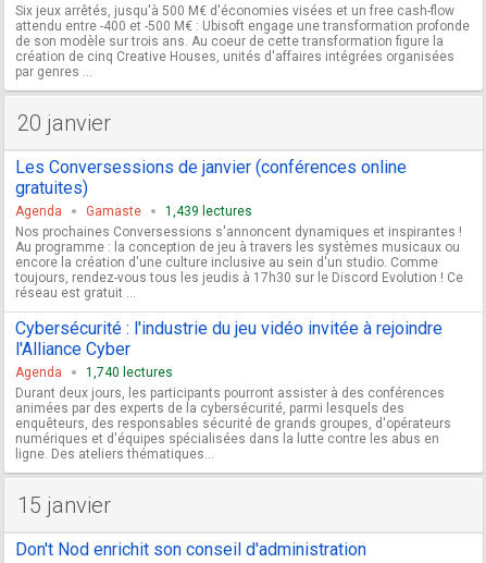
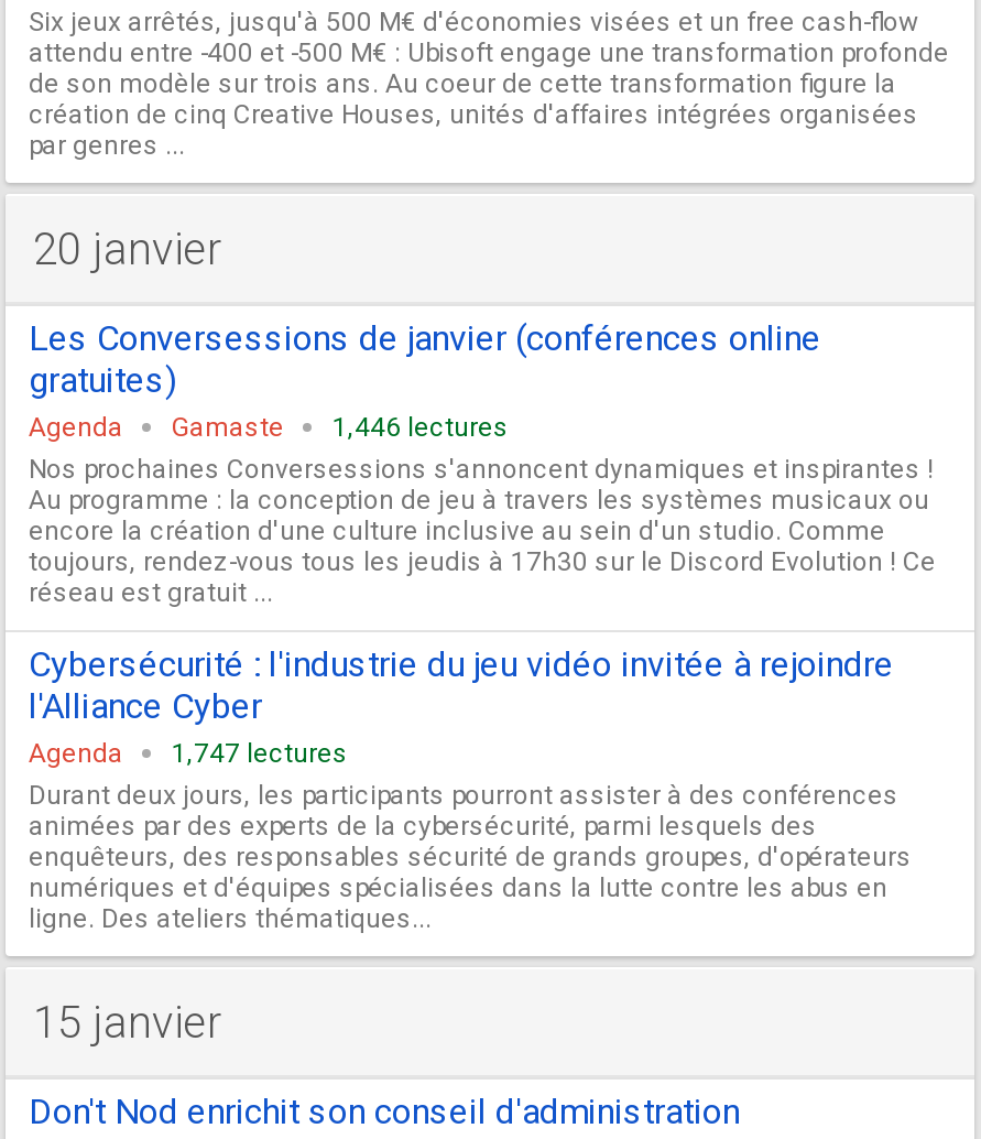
[16,204,253,219] Agenda Gamaste 1,439 lectures -> [29,412,509,443] Agenda Gamaste 1,446 lectures
[16,365,173,380] Agenda 1,740 lectures -> [29,738,348,769] Agenda 1,747 lectures

